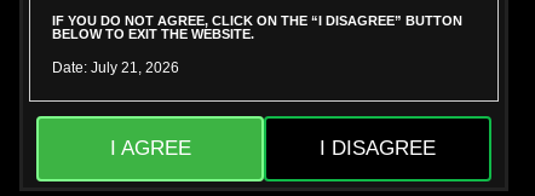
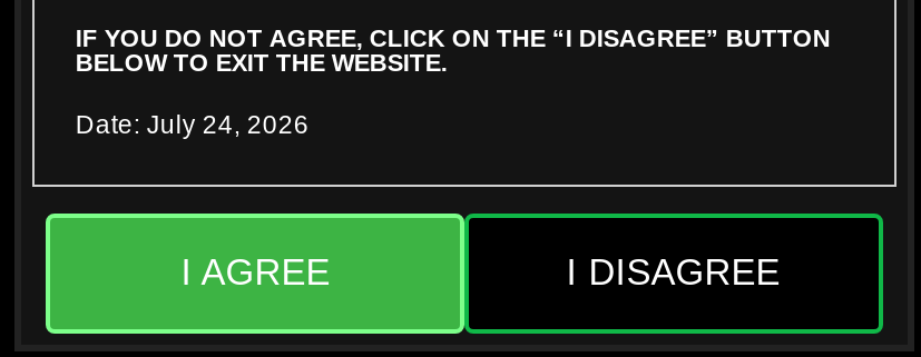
[53,60,180,75] Date: July 21, 2026 -> [76,110,309,139] Date: July 24, 2026

